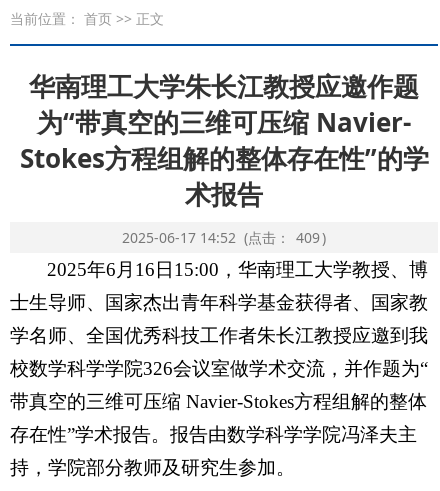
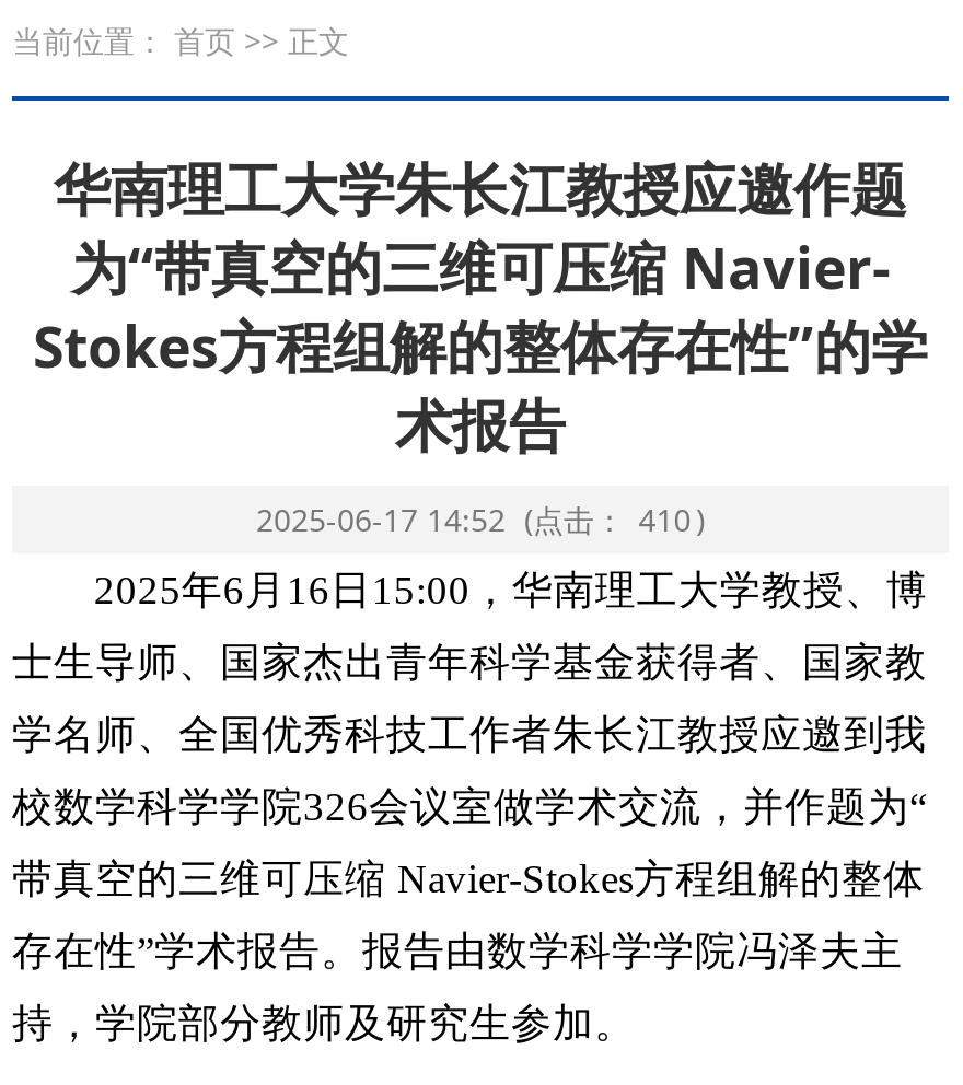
[121,228,326,247] 2025-06-17 14:52 (点击： 409 ) -> [256,499,705,541] 2025-06-17 14:52 (点击： 410 )

